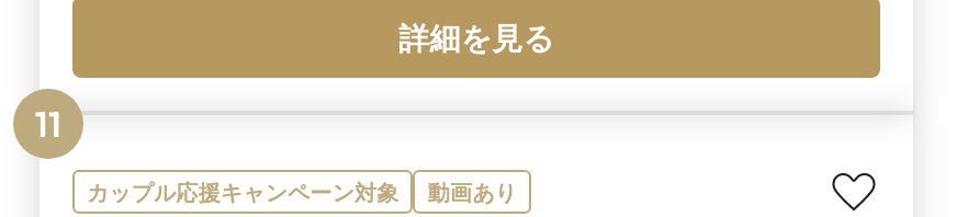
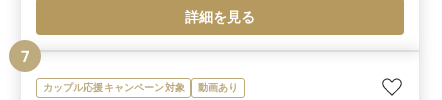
[35,101,62,145] 11 -> [21,46,29,66] 7

